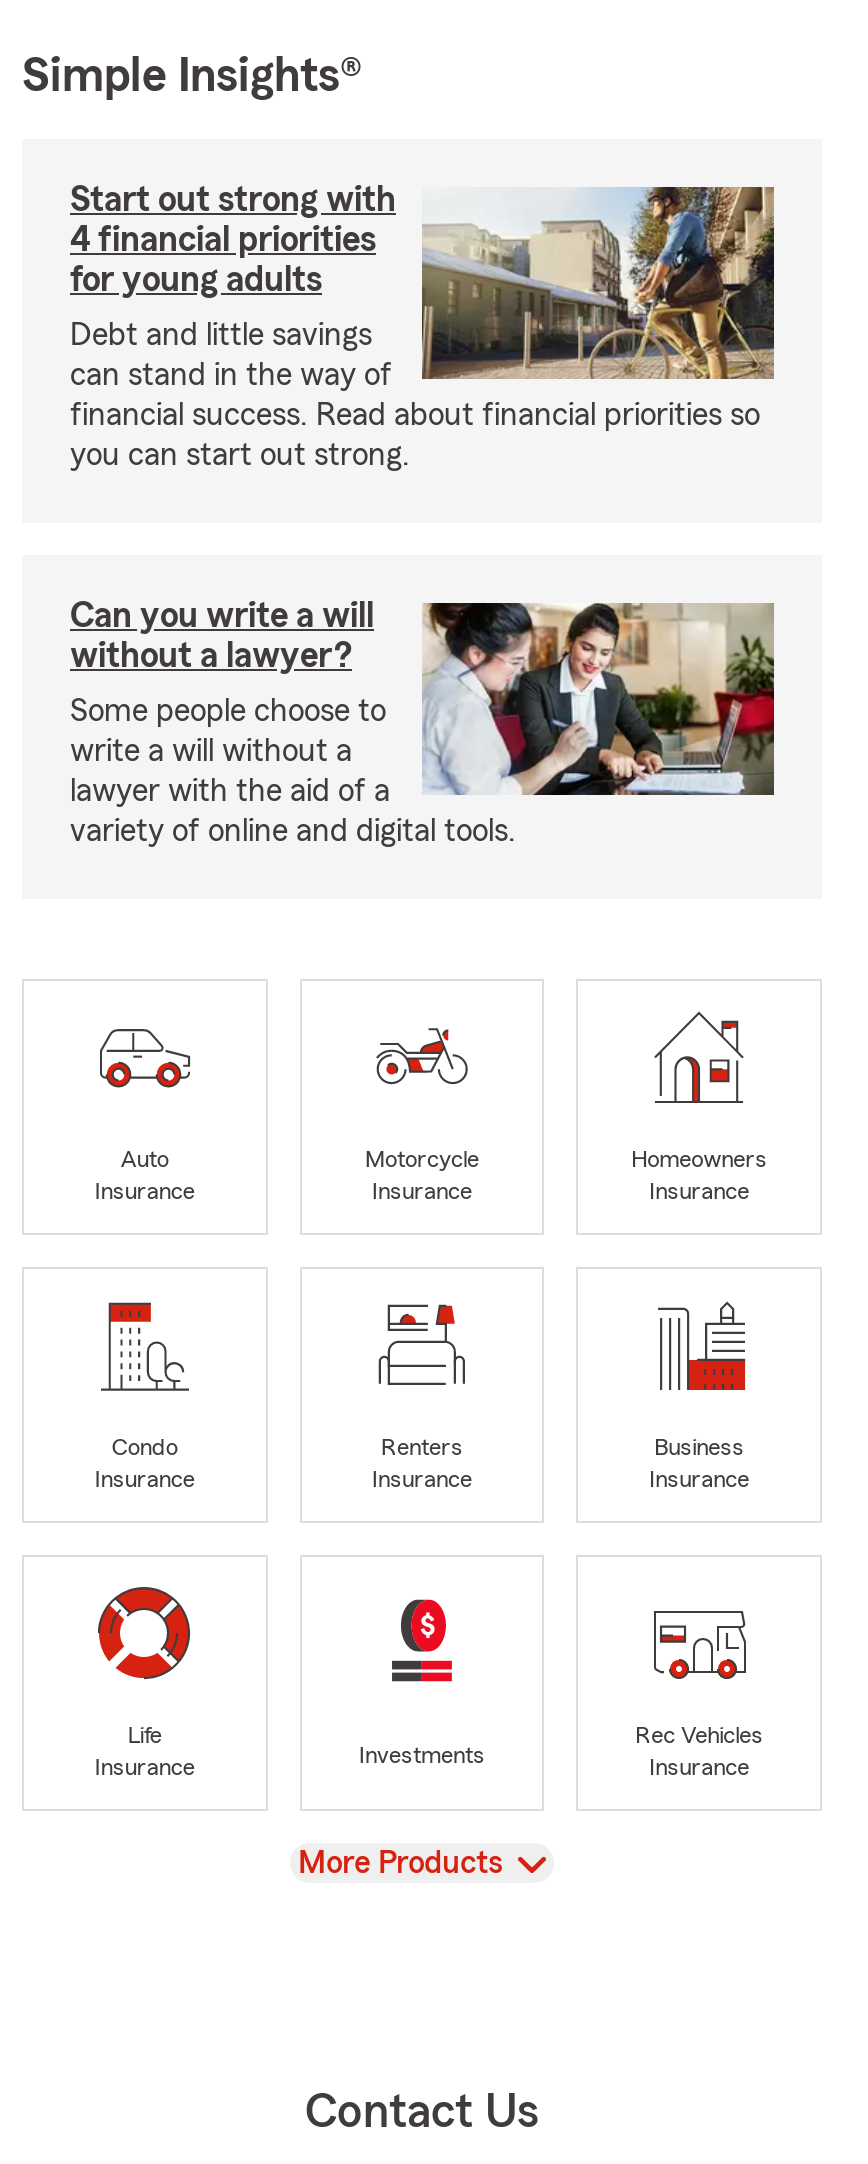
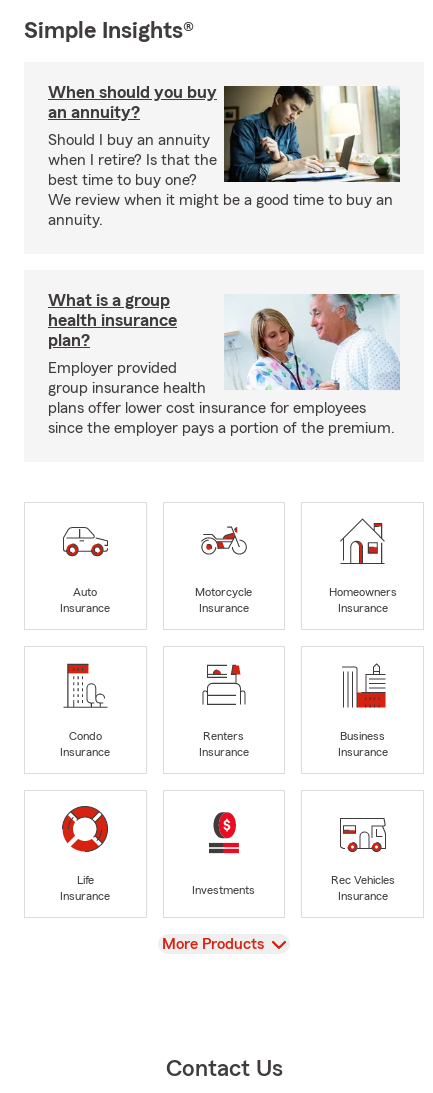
[70,181,396,297] Start out strong with | 4 financial priorities | for young adults -> [48,83,217,121] When should you buy | an annuity?
[70,185,774,471] [image] | Debt and little savings | can stand in the way of | financial success. Read about financial priorities so | you can start out strong. -> [48,85,400,228] [image] | Should I buy an annuity | when I retire? Is that the | best time to buy one? | We review when it might be a good time to buy an | annuity.
[70,597,374,673] Can you write a will | without a lawyer? -> [48,291,177,349] What is a group | health insurance | plan?
[70,601,776,847] [image] | Some people choose to | write a will without a | lawyer with the aid of a | variety of online and digital tools. -> [48,293,400,436] [image] | Employer provided | group insurance health | plans offer lower cost insurance for employees | since the employer pays a portion of the premium.

